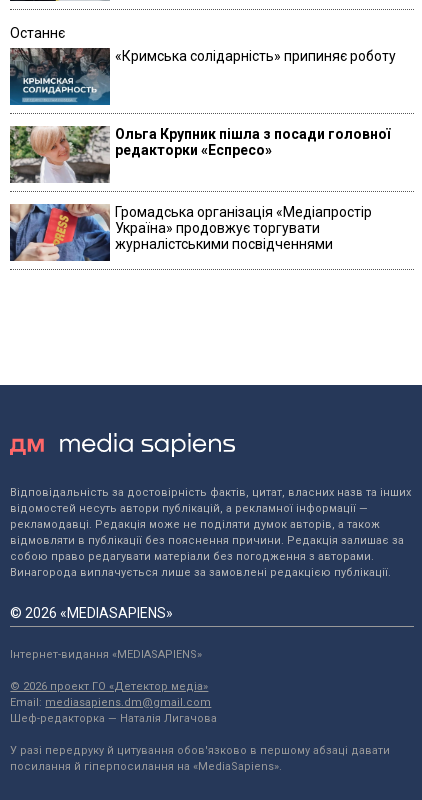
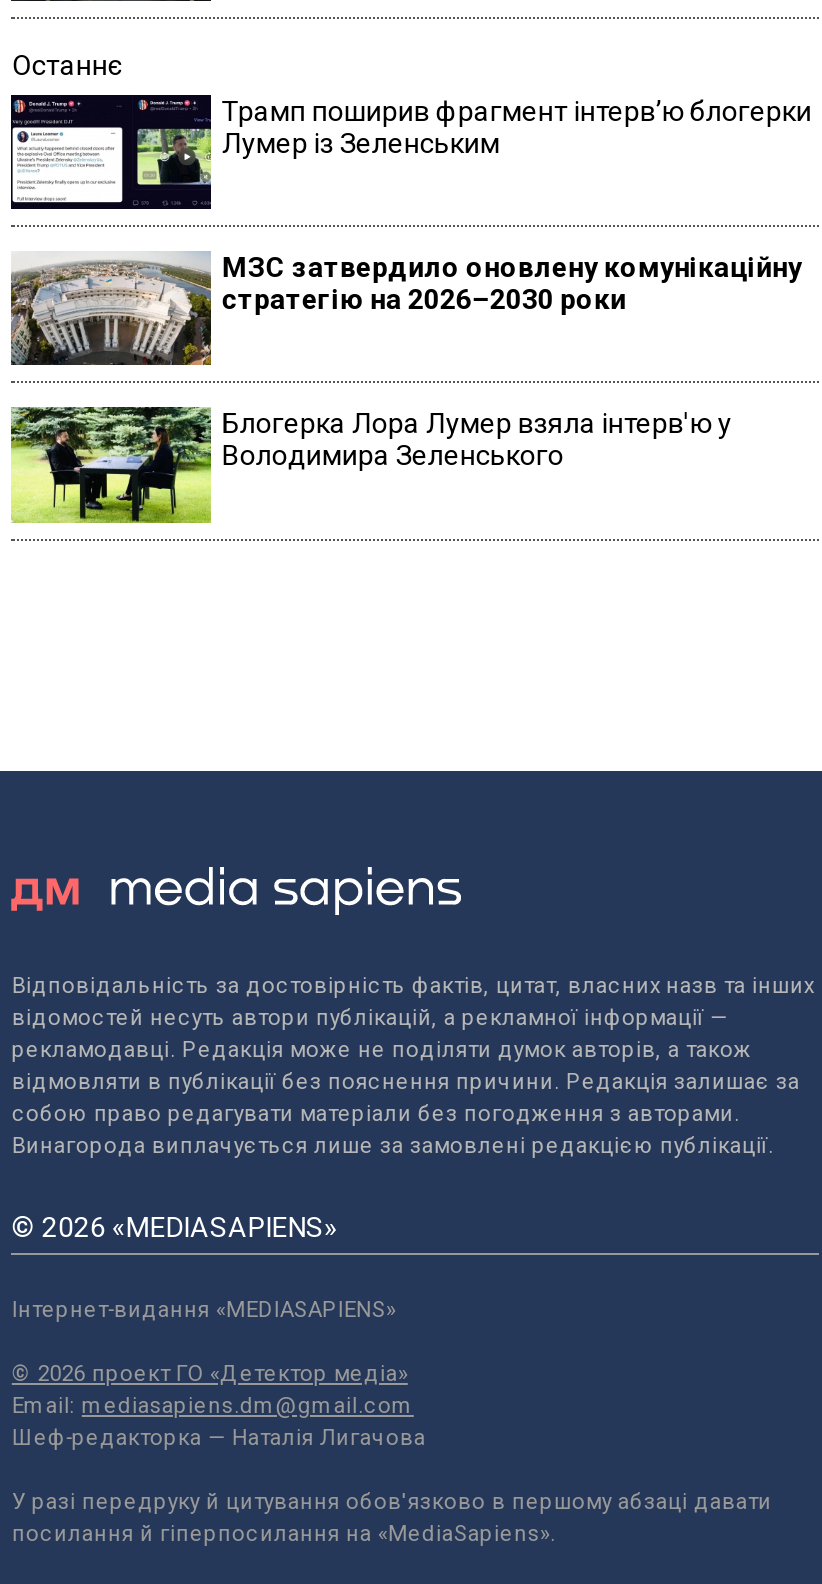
[9,47,396,106] [image] | «Кримська солідарність» припиняє роботу -> [9,94,812,210] [image] | Трамп поширив фрагмент інтервʼю блогерки | Лумер із Зеленським
[9,125,390,183] [image] | Ольга Крупник пішла з посади головної | редакторки «Еспресо» -> [11,252,802,366] [image] | МЗС затвердило оновлену комунікаційну | стратегію на 2026–2030 роки
[9,203,372,262] [image] | Громадська організація «Медіапростір | Україна» продовжує торгувати | журналістськими посвідченнями -> [9,406,732,526] [image] | Блогерка Лора Лумер взяла інтерв'ю у | Володимира Зеленського

